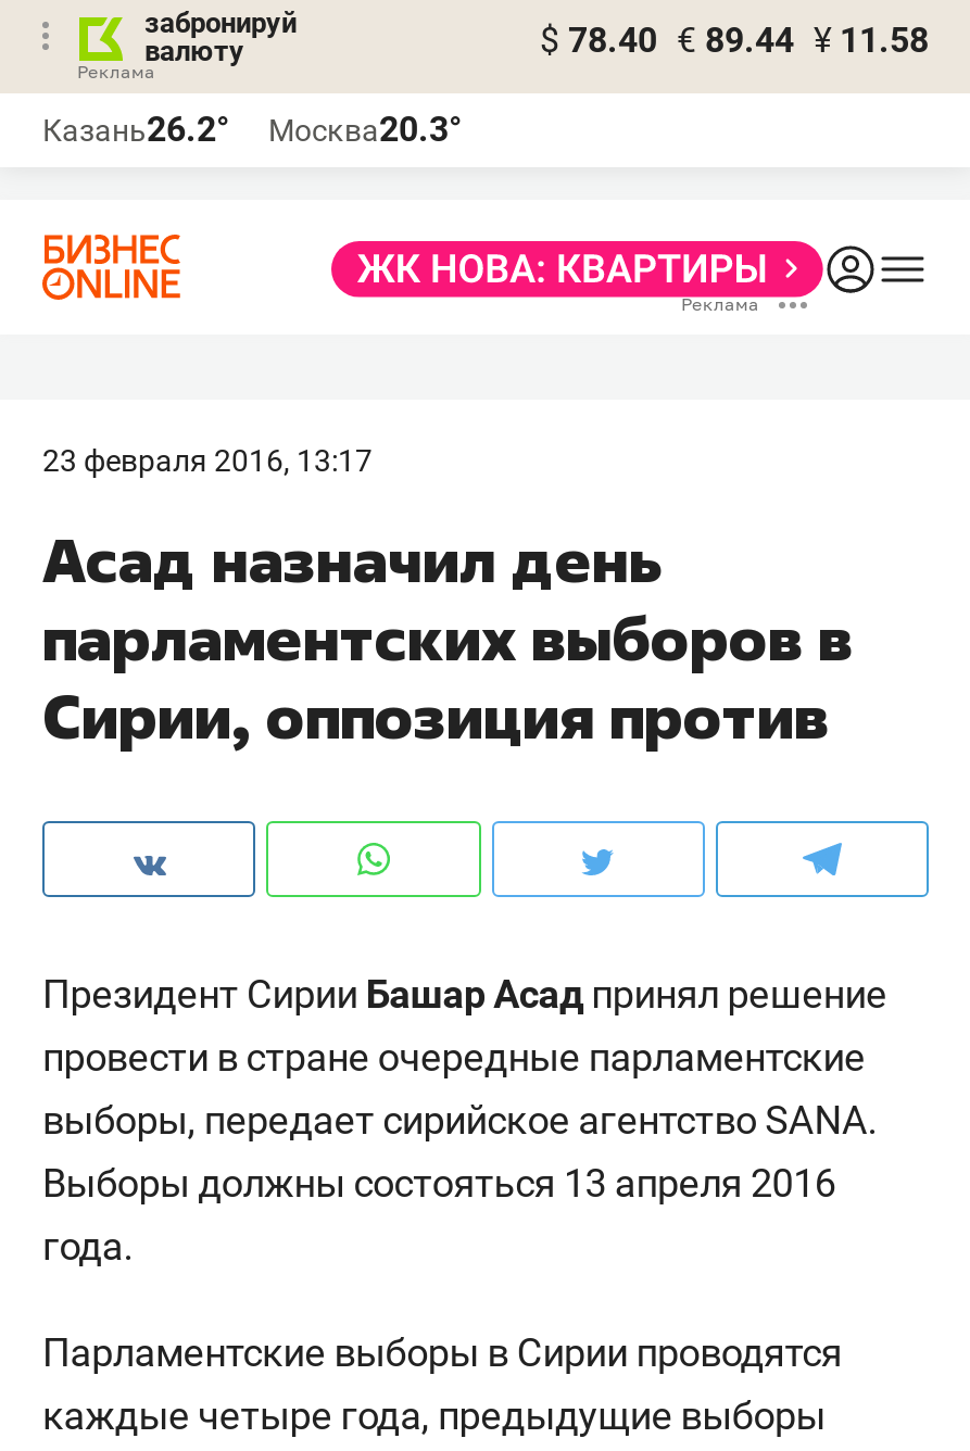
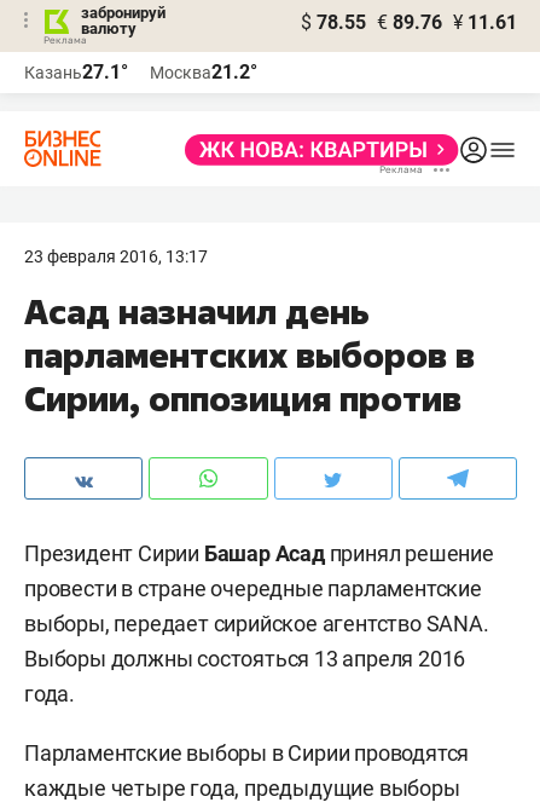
[540,20,929,61] $ 78.40 € 89.44 ¥ 11.58 -> [301,11,517,34] $ 78.55 € 89.76 ¥ 11.61
[42,109,229,150] Казань26.2° -> [24,60,128,83] Казань27.1°
[268,109,462,150] Москва20.3° -> [150,60,257,83] Москва21.2°

